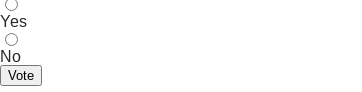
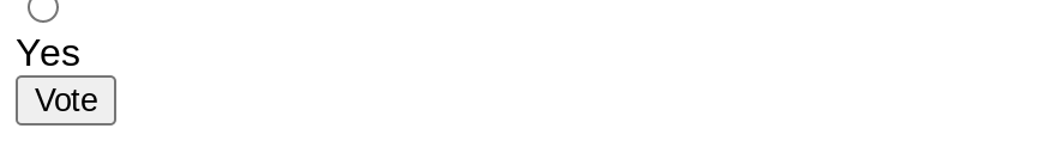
[0,48,21,65] No -> none

